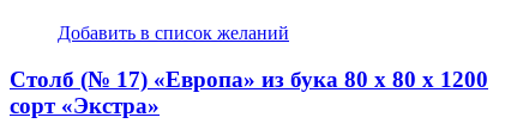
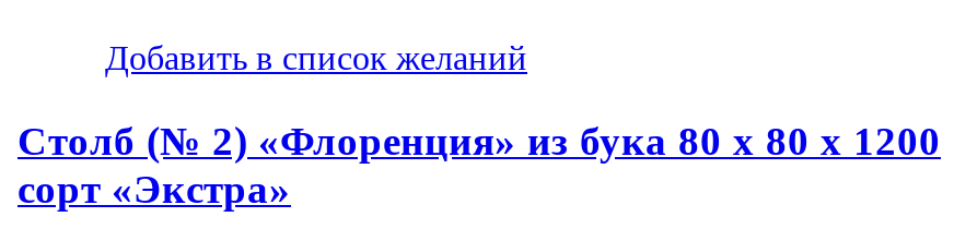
[10,67,488,92] Столб (№ 17) «Европа» из бука 80 х 80 х 1200 -> [18,118,941,164] Столб (№ 2) «Флоренция» из бука 80 х 80 х 1200

